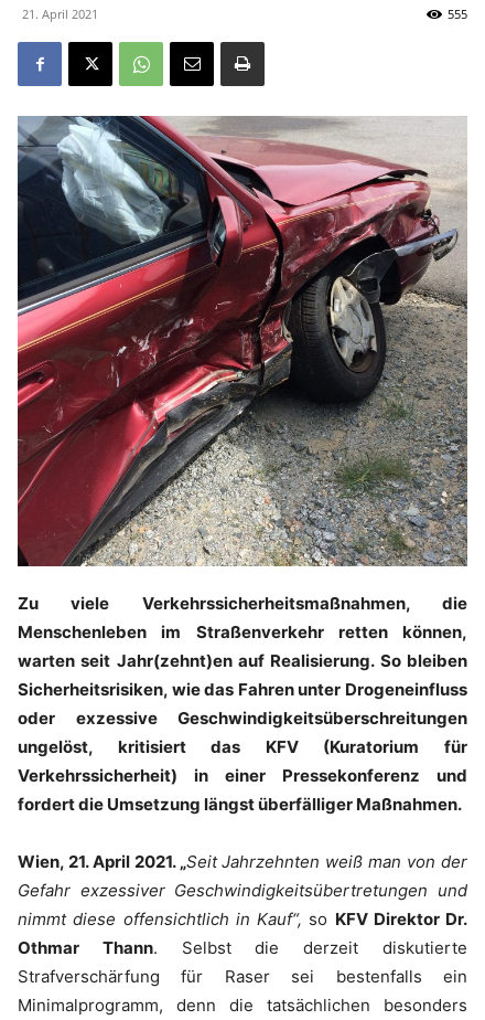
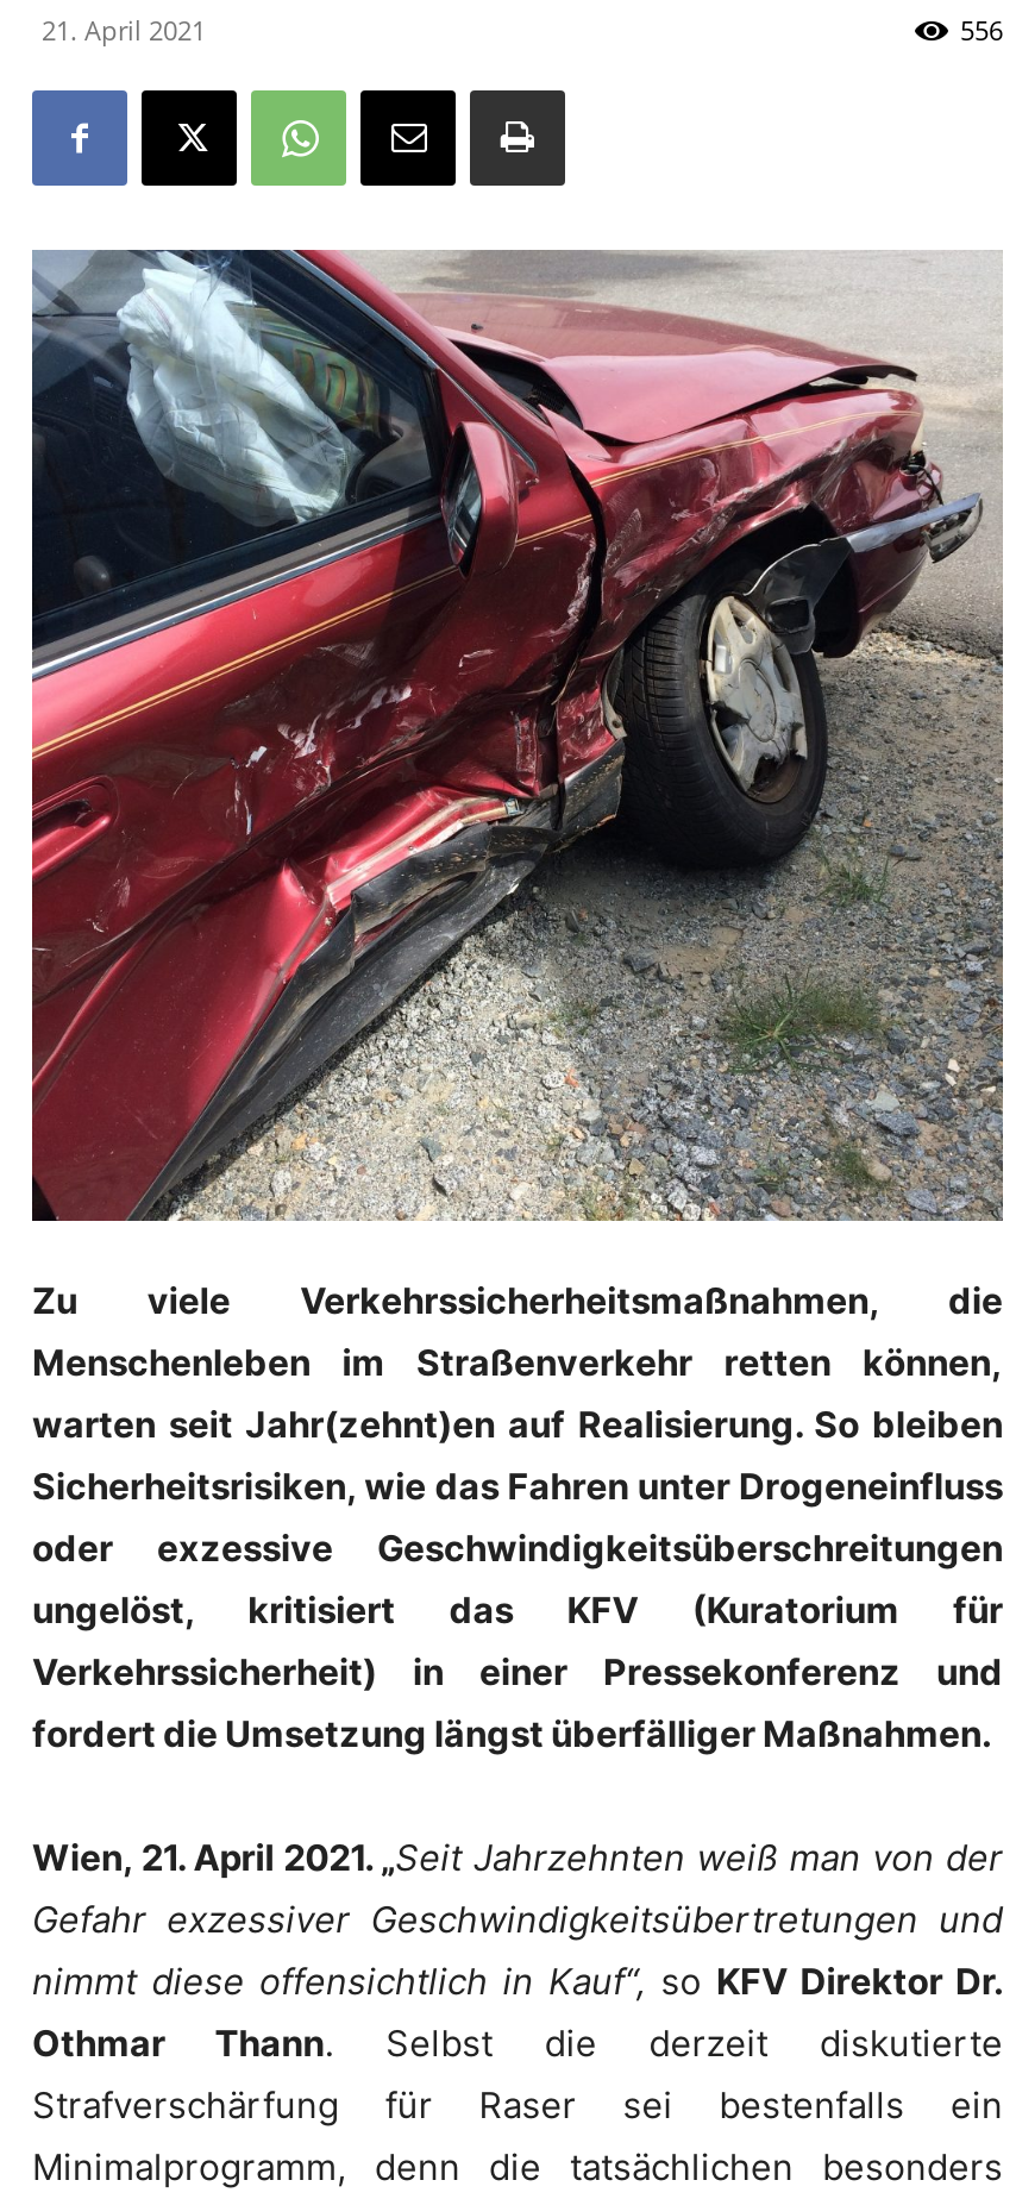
[448,6,467,22] 555 -> [960,12,1003,48] 556

